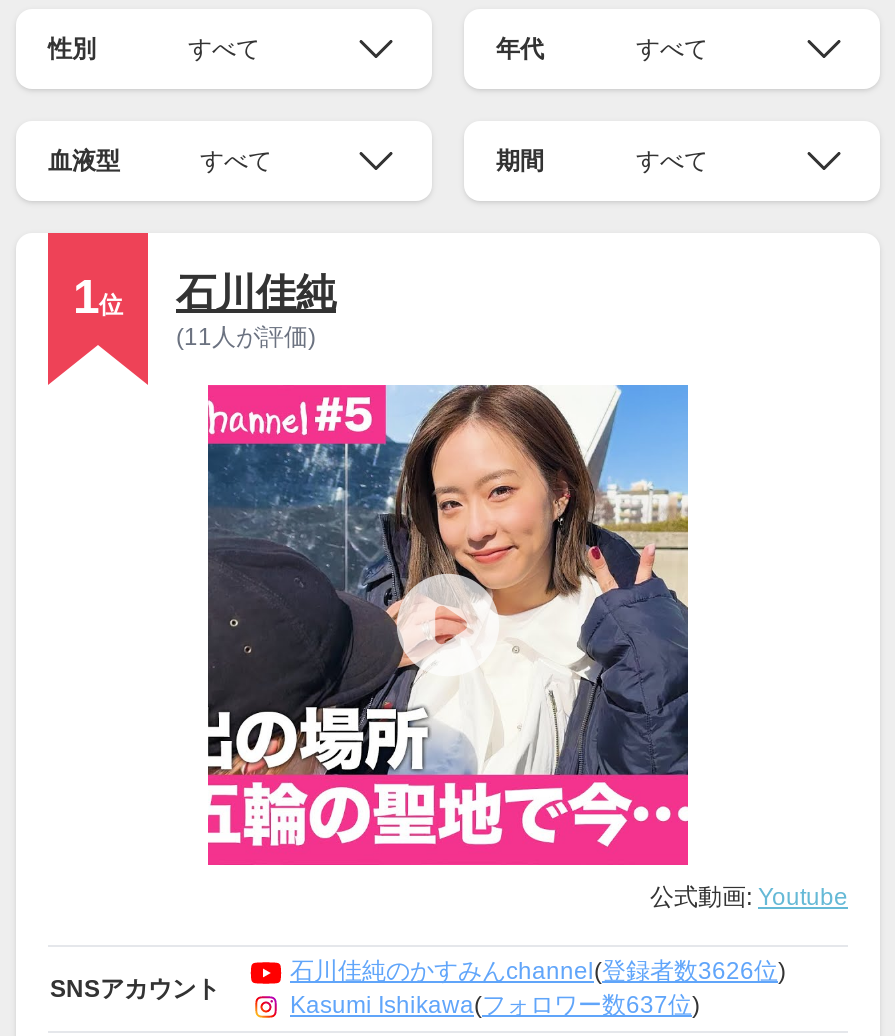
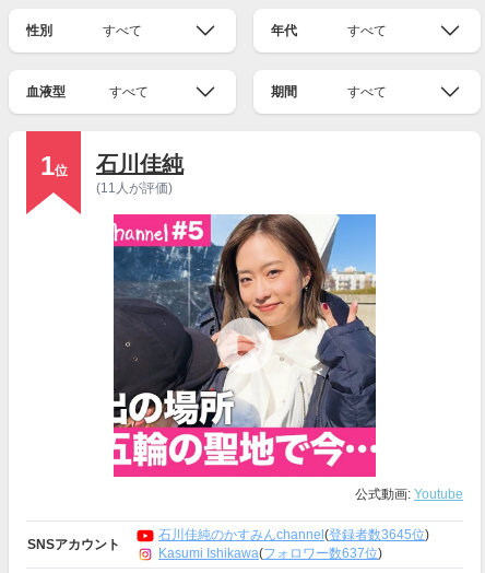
[290,957,786,985] 石川佳純のかすみんchannel(登録者数3626位) -> [158,527,429,542] 石川佳純のかすみんchannel(登録者数3645位)

